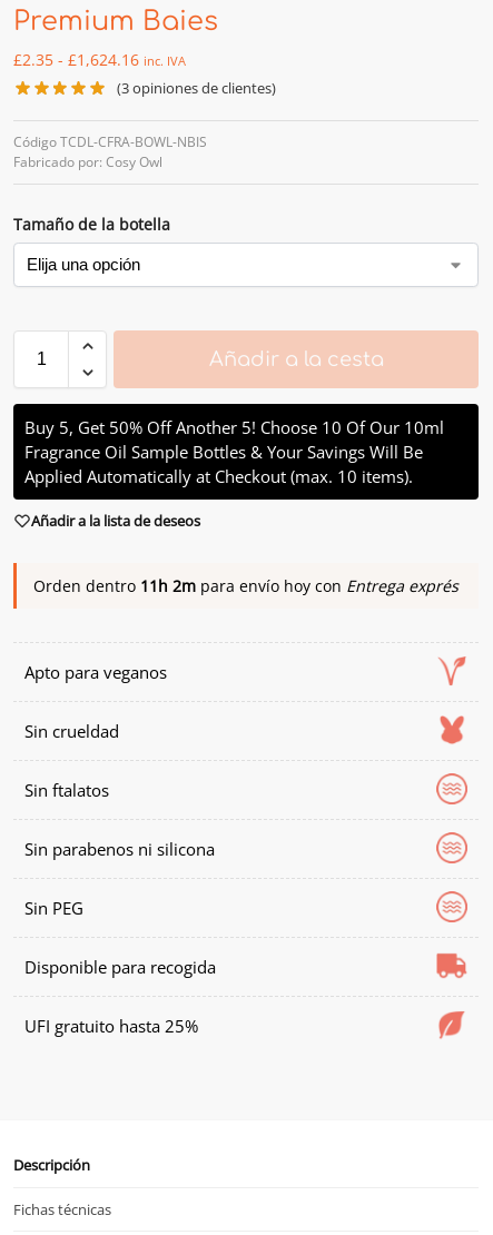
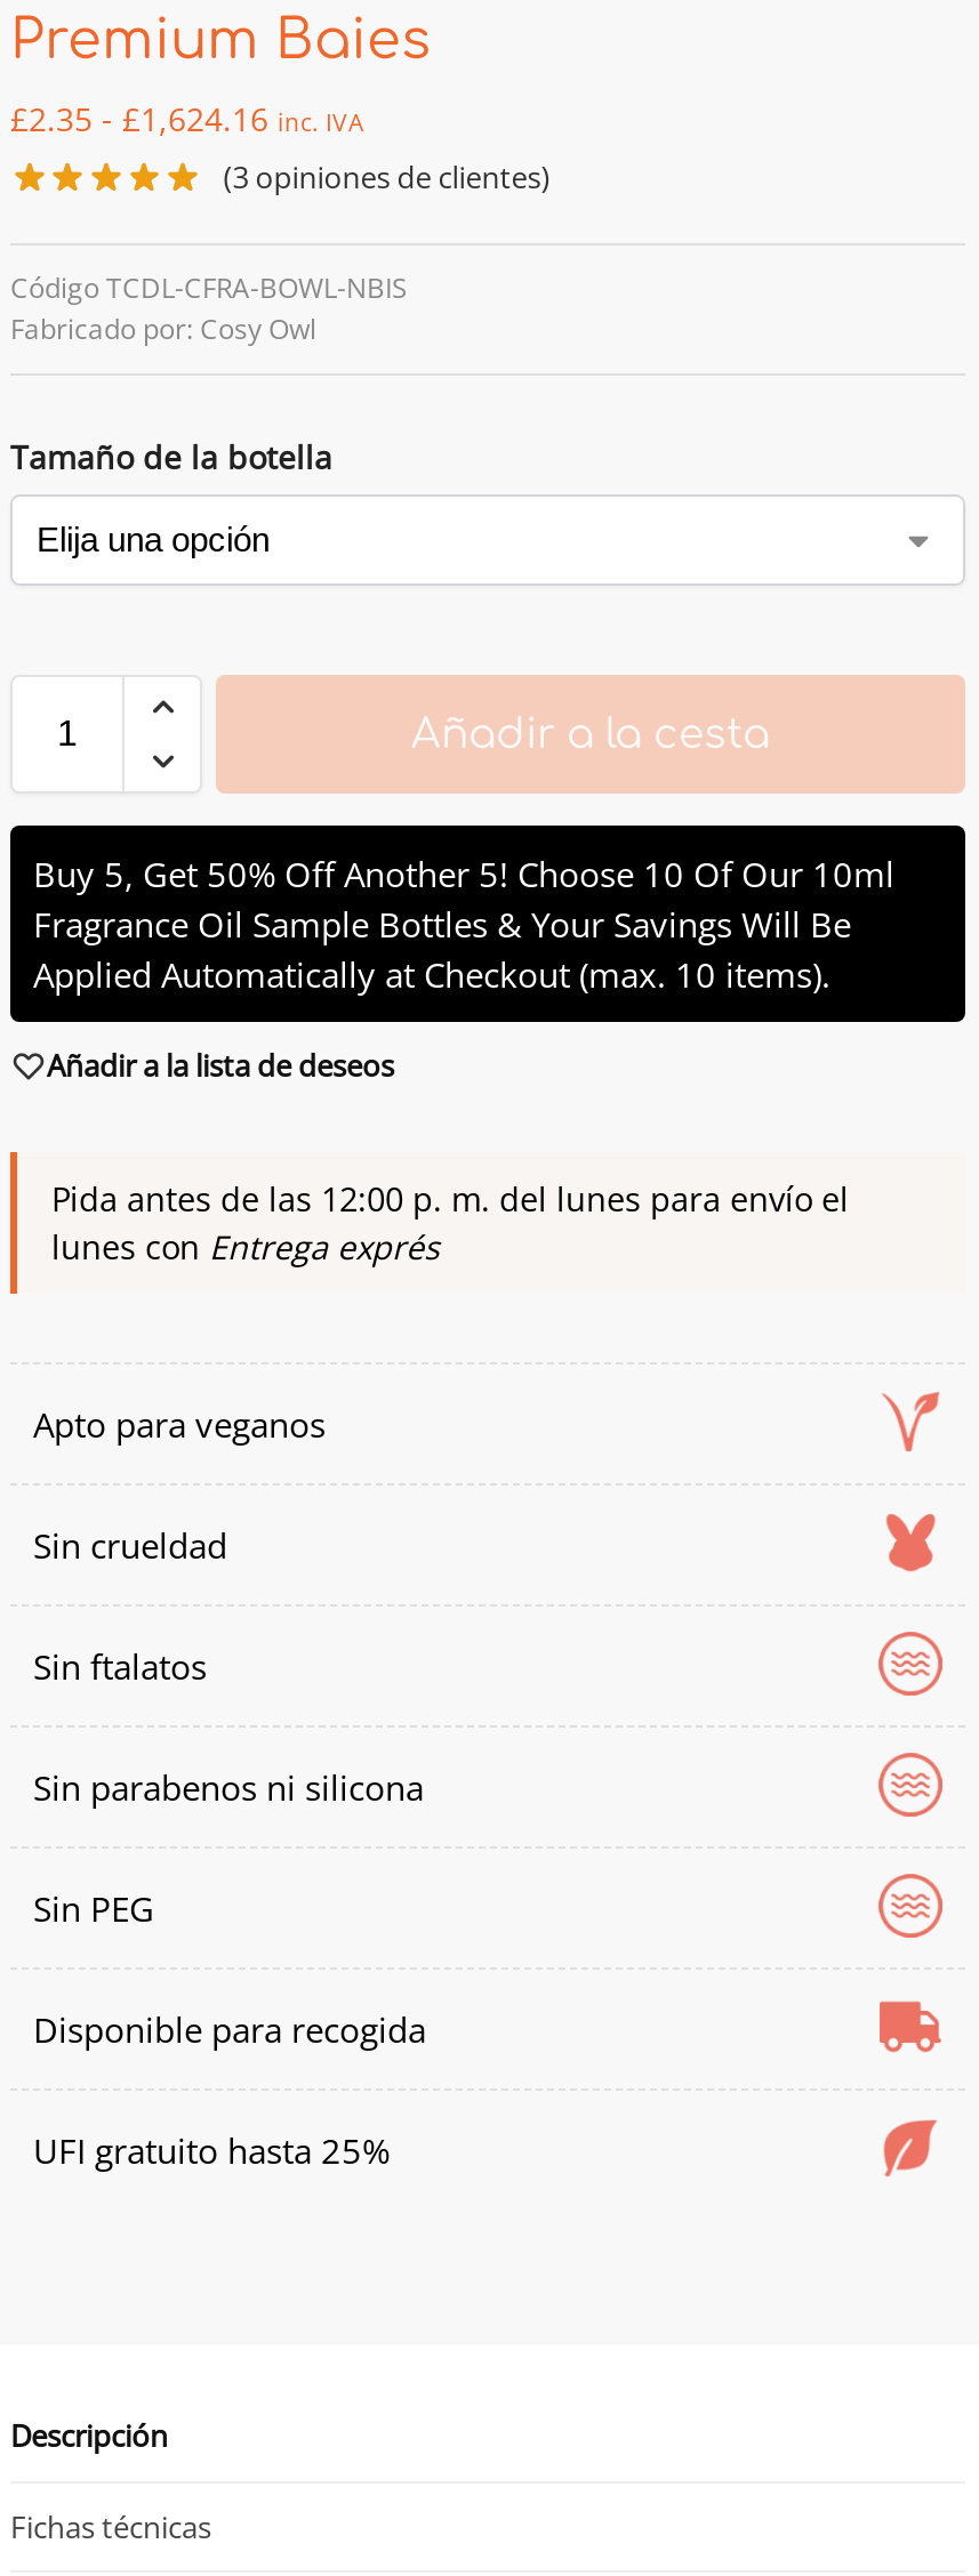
[33,575,459,597] Orden dentro 11h 2m para envío hoy con Entrega exprés -> [51,1178,849,1269] Pida antes de las 12:00 p. m. del lunes para envío el | lunes con Entrega exprés

